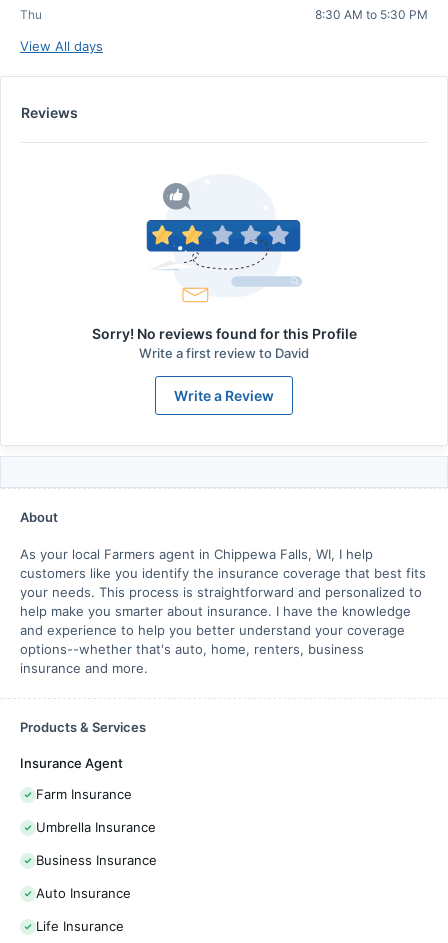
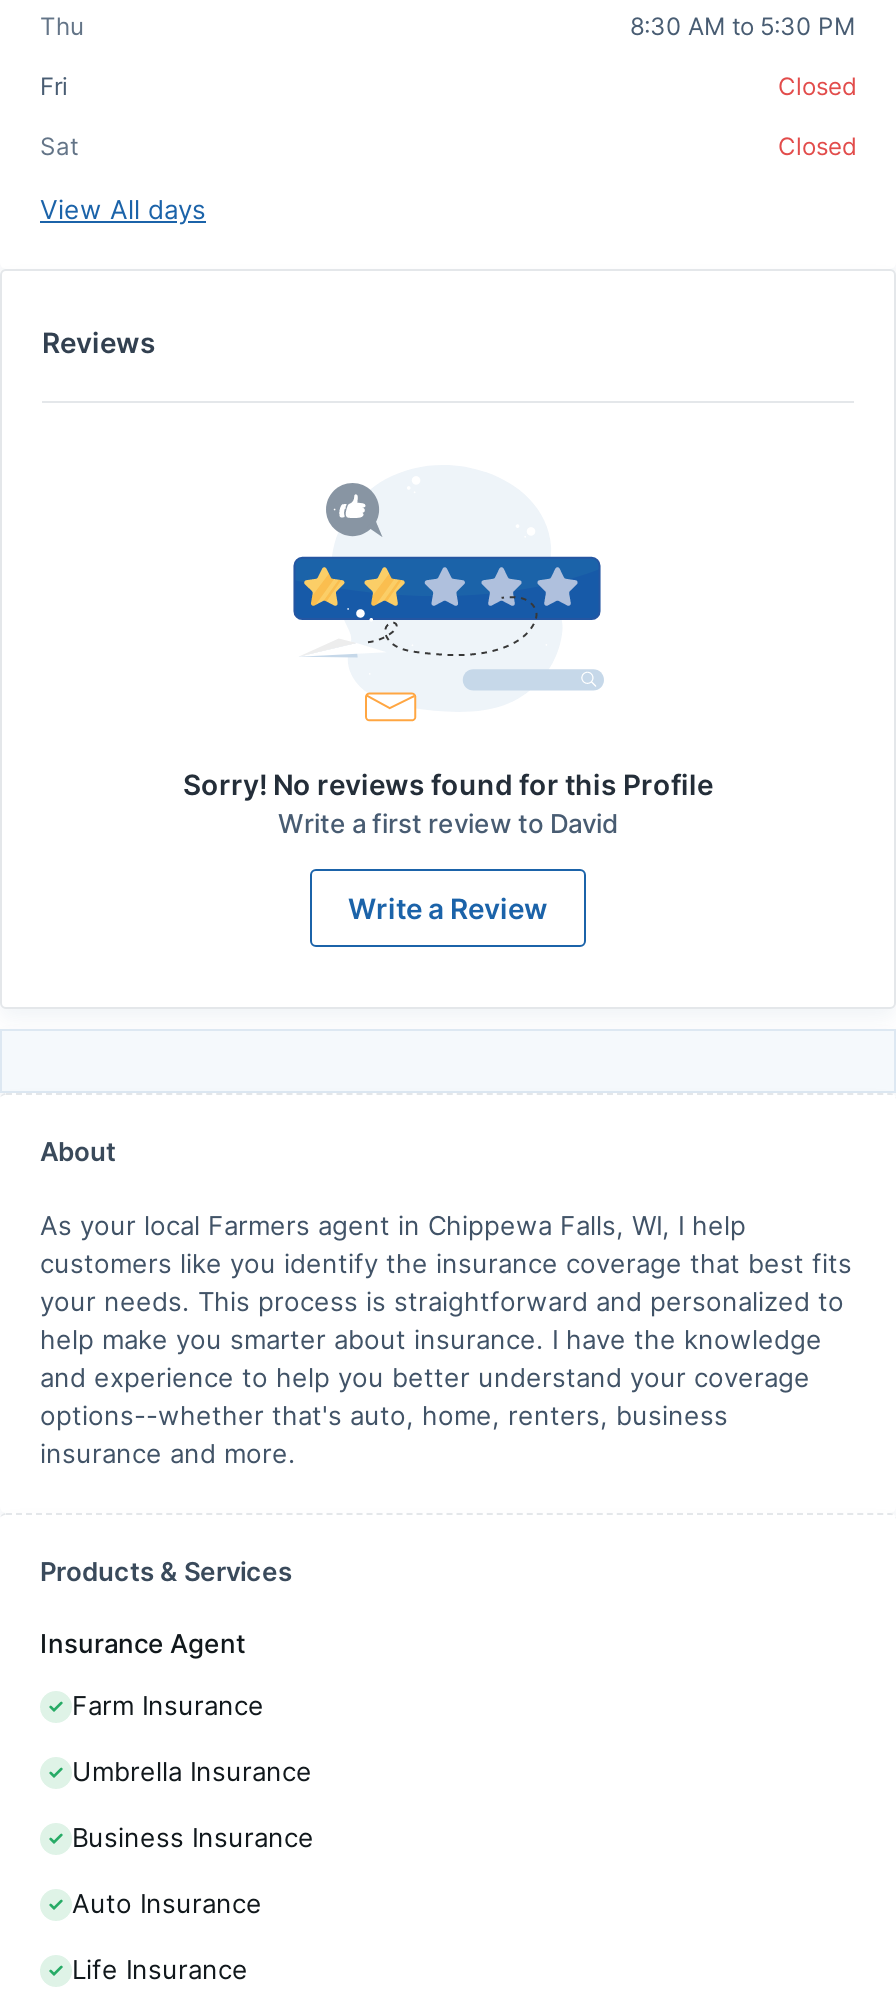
none -> [40,71,856,161] Fri | Closed | Sat | Closed

